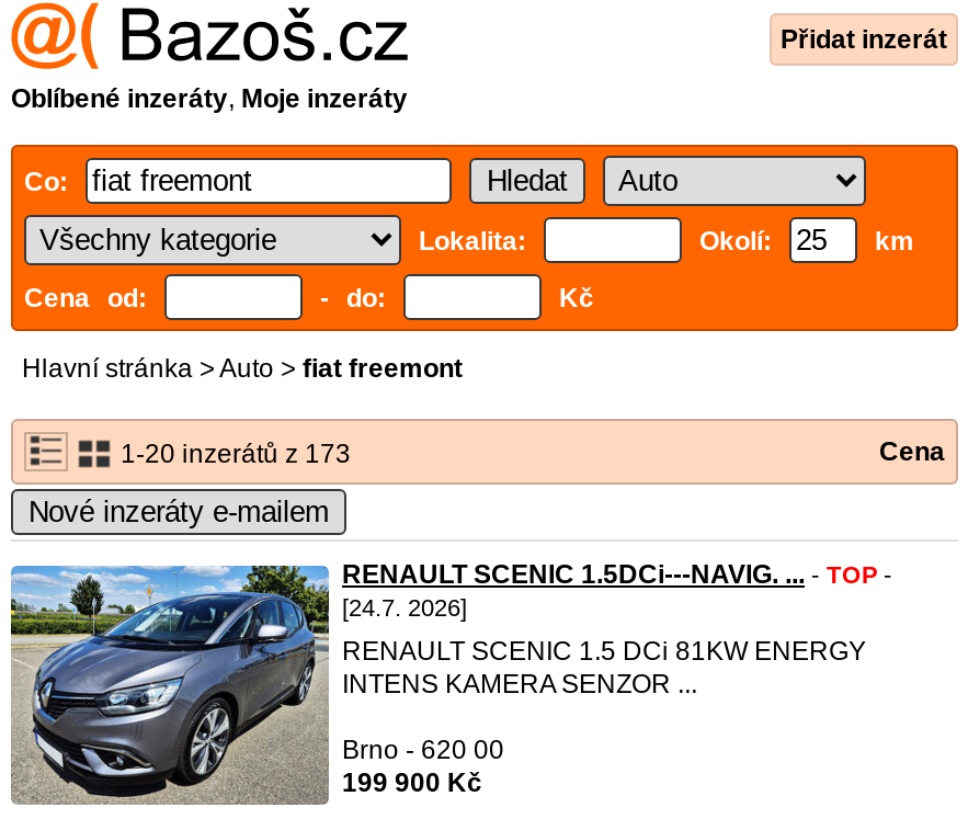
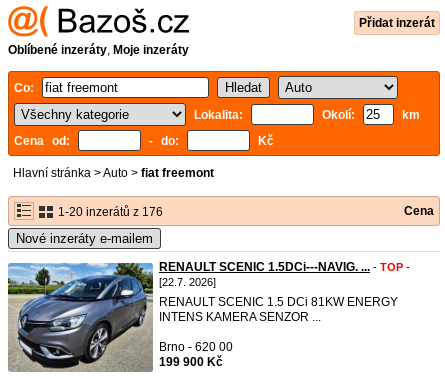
[114,439,351,469] 1-20 inzerátů z 173 -> [55,205,163,219] 1-20 inzerátů z 176
[342,594,467,621] [24.7. 2026] -> [159,276,216,288] [22.7. 2026]

